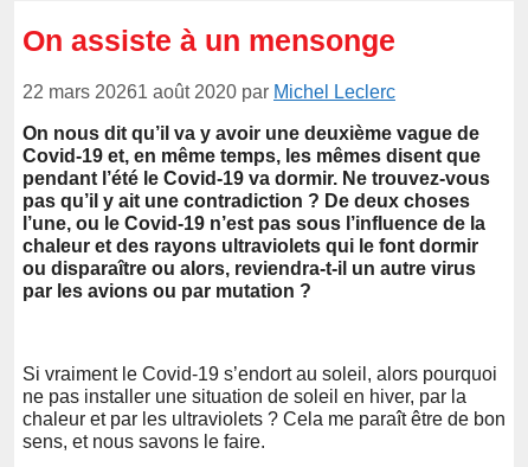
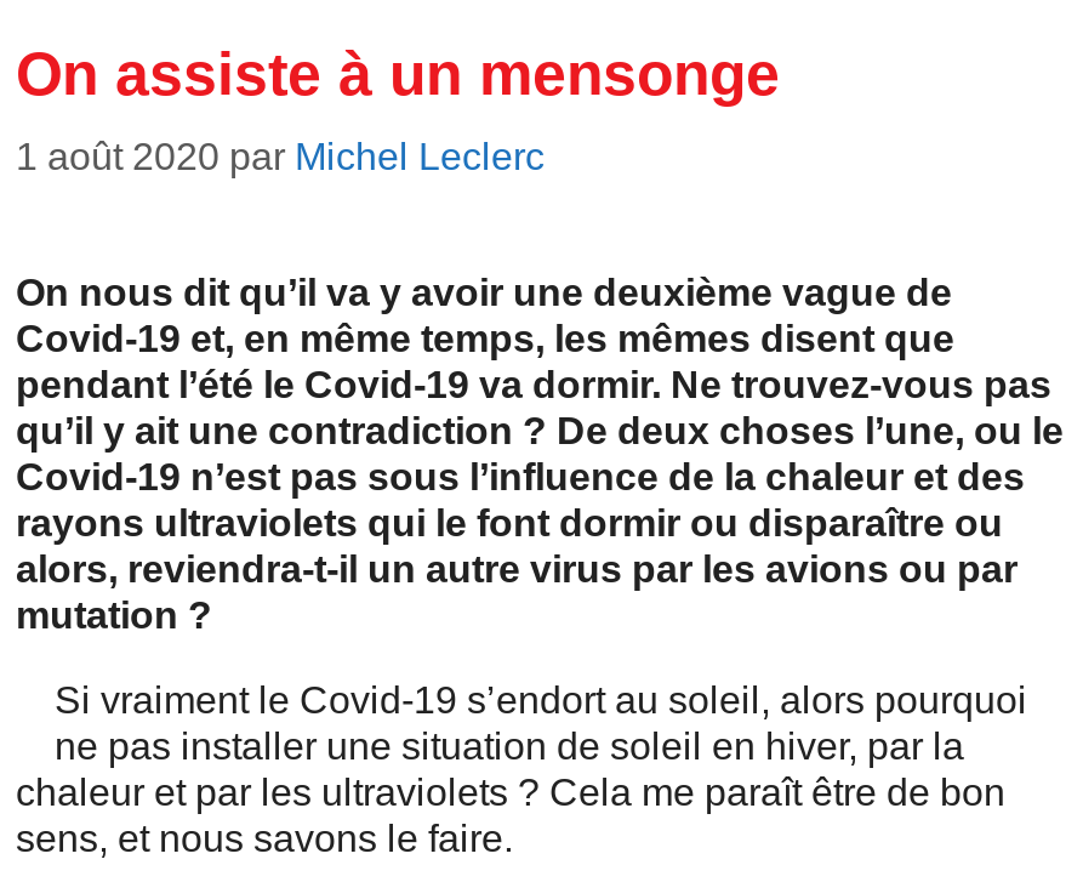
[22,81,395,101] 22 mars 20261 août 2020 par Michel Leclerc -> [16,135,545,177] 1 août 2020 par Michel Leclerc

